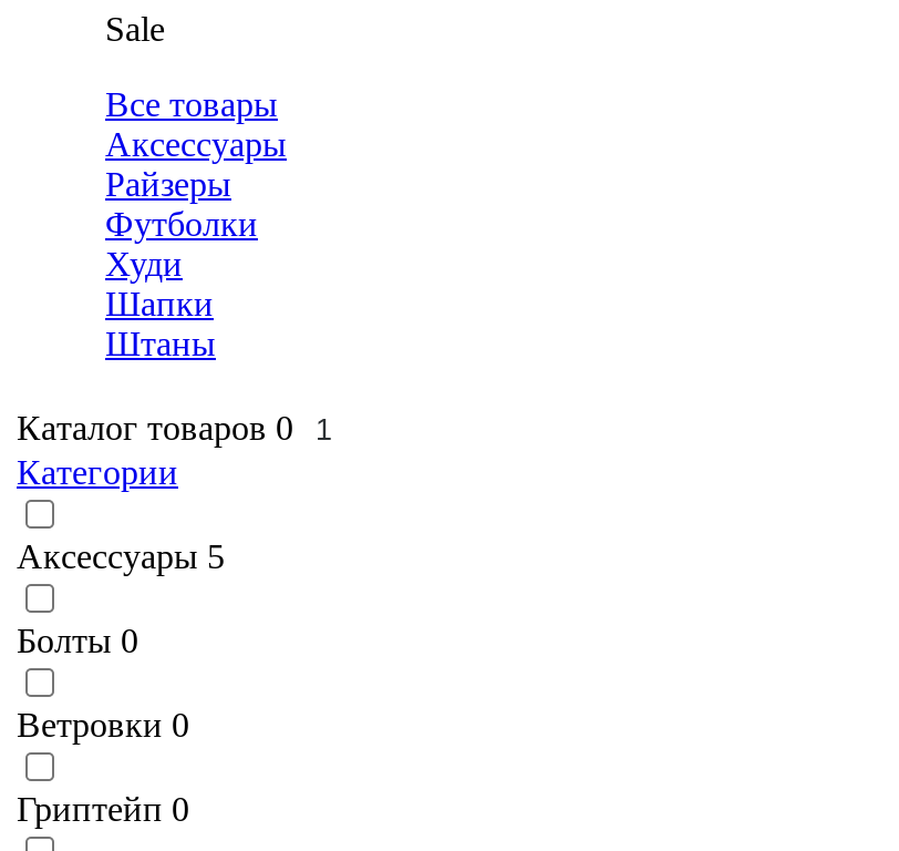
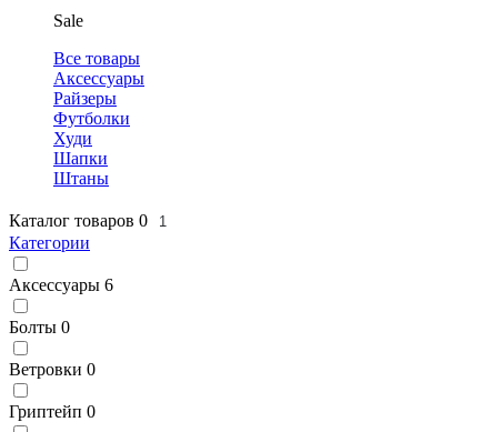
[17,537,225,575] Аксессуары 5 -> [9,275,113,294] Аксессуары 6

